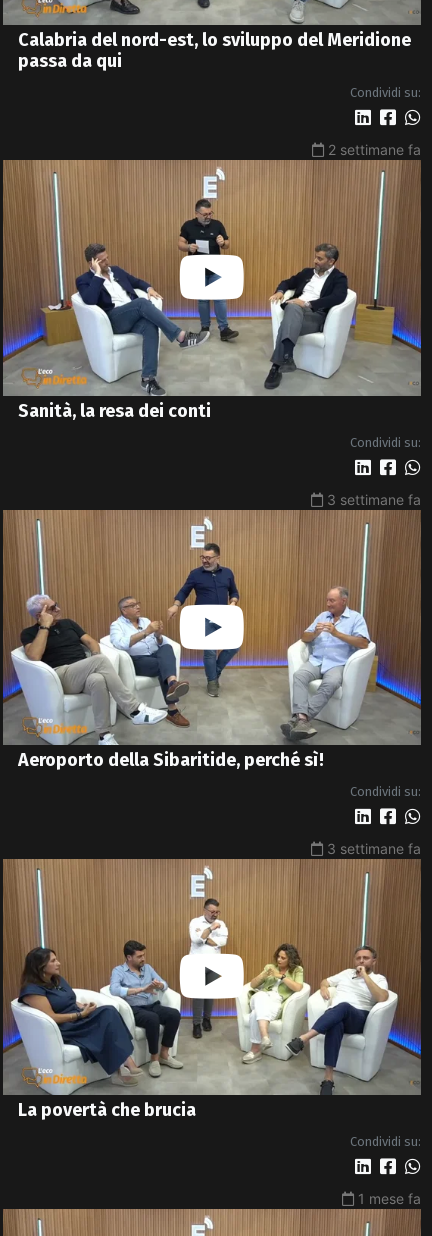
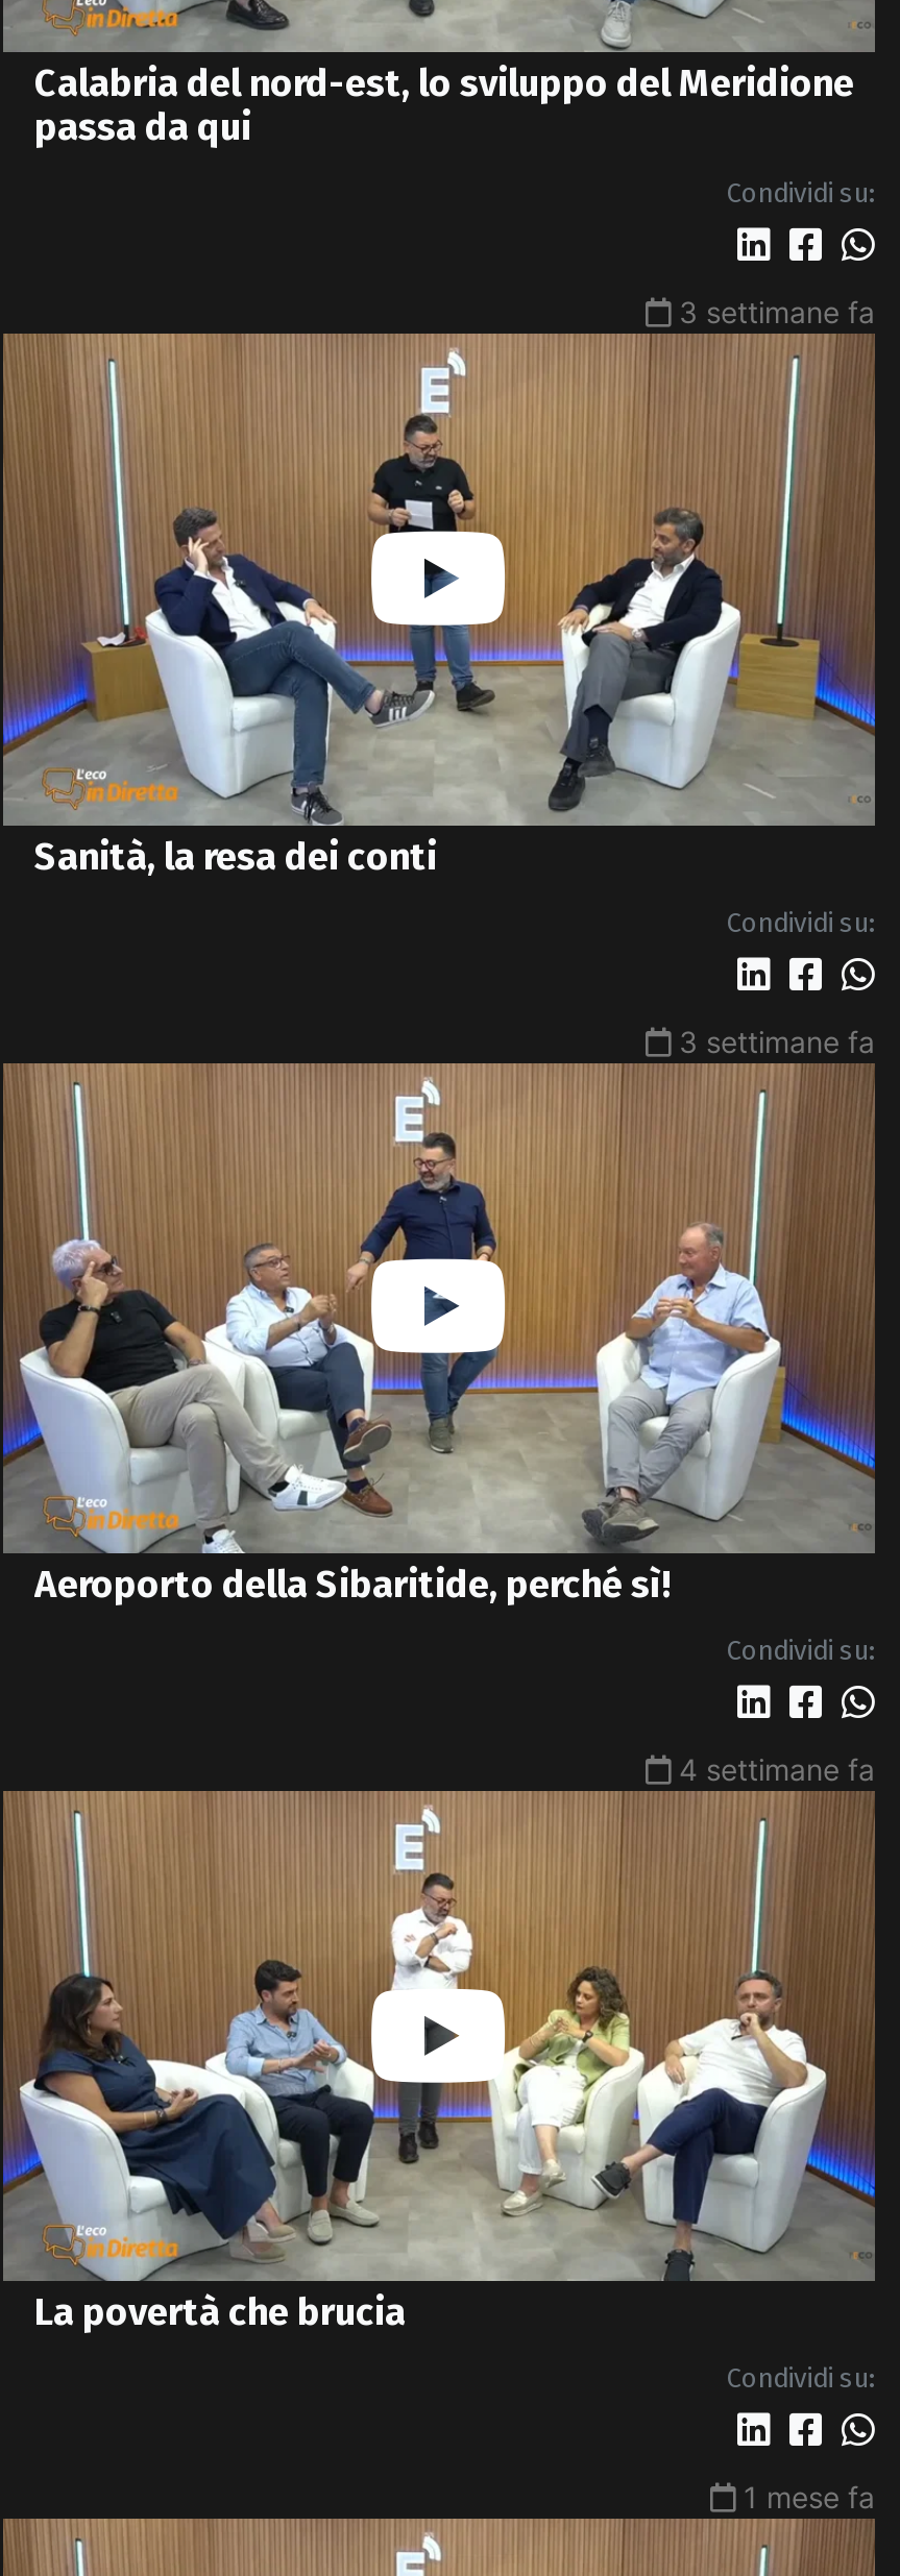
[328,141,421,158] 2 settimane fa -> [679,295,875,330] 3 settimane fa
[327,840,421,857] 3 settimane fa -> [679,1752,875,1787] 4 settimane fa

